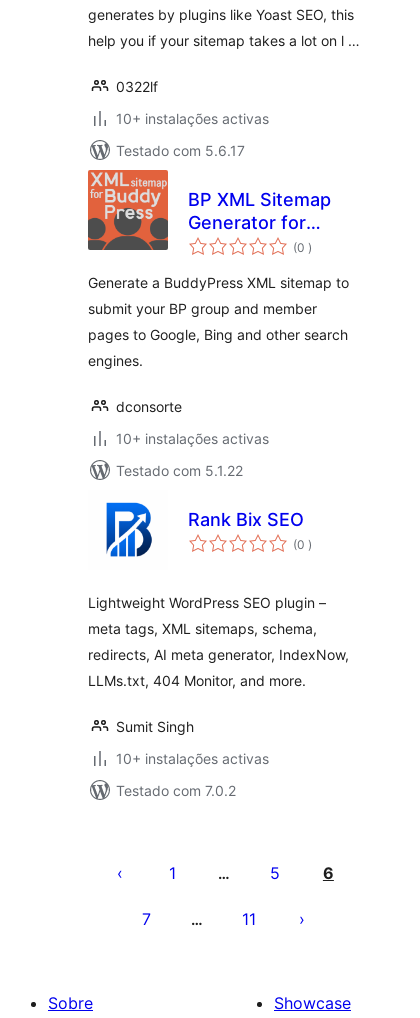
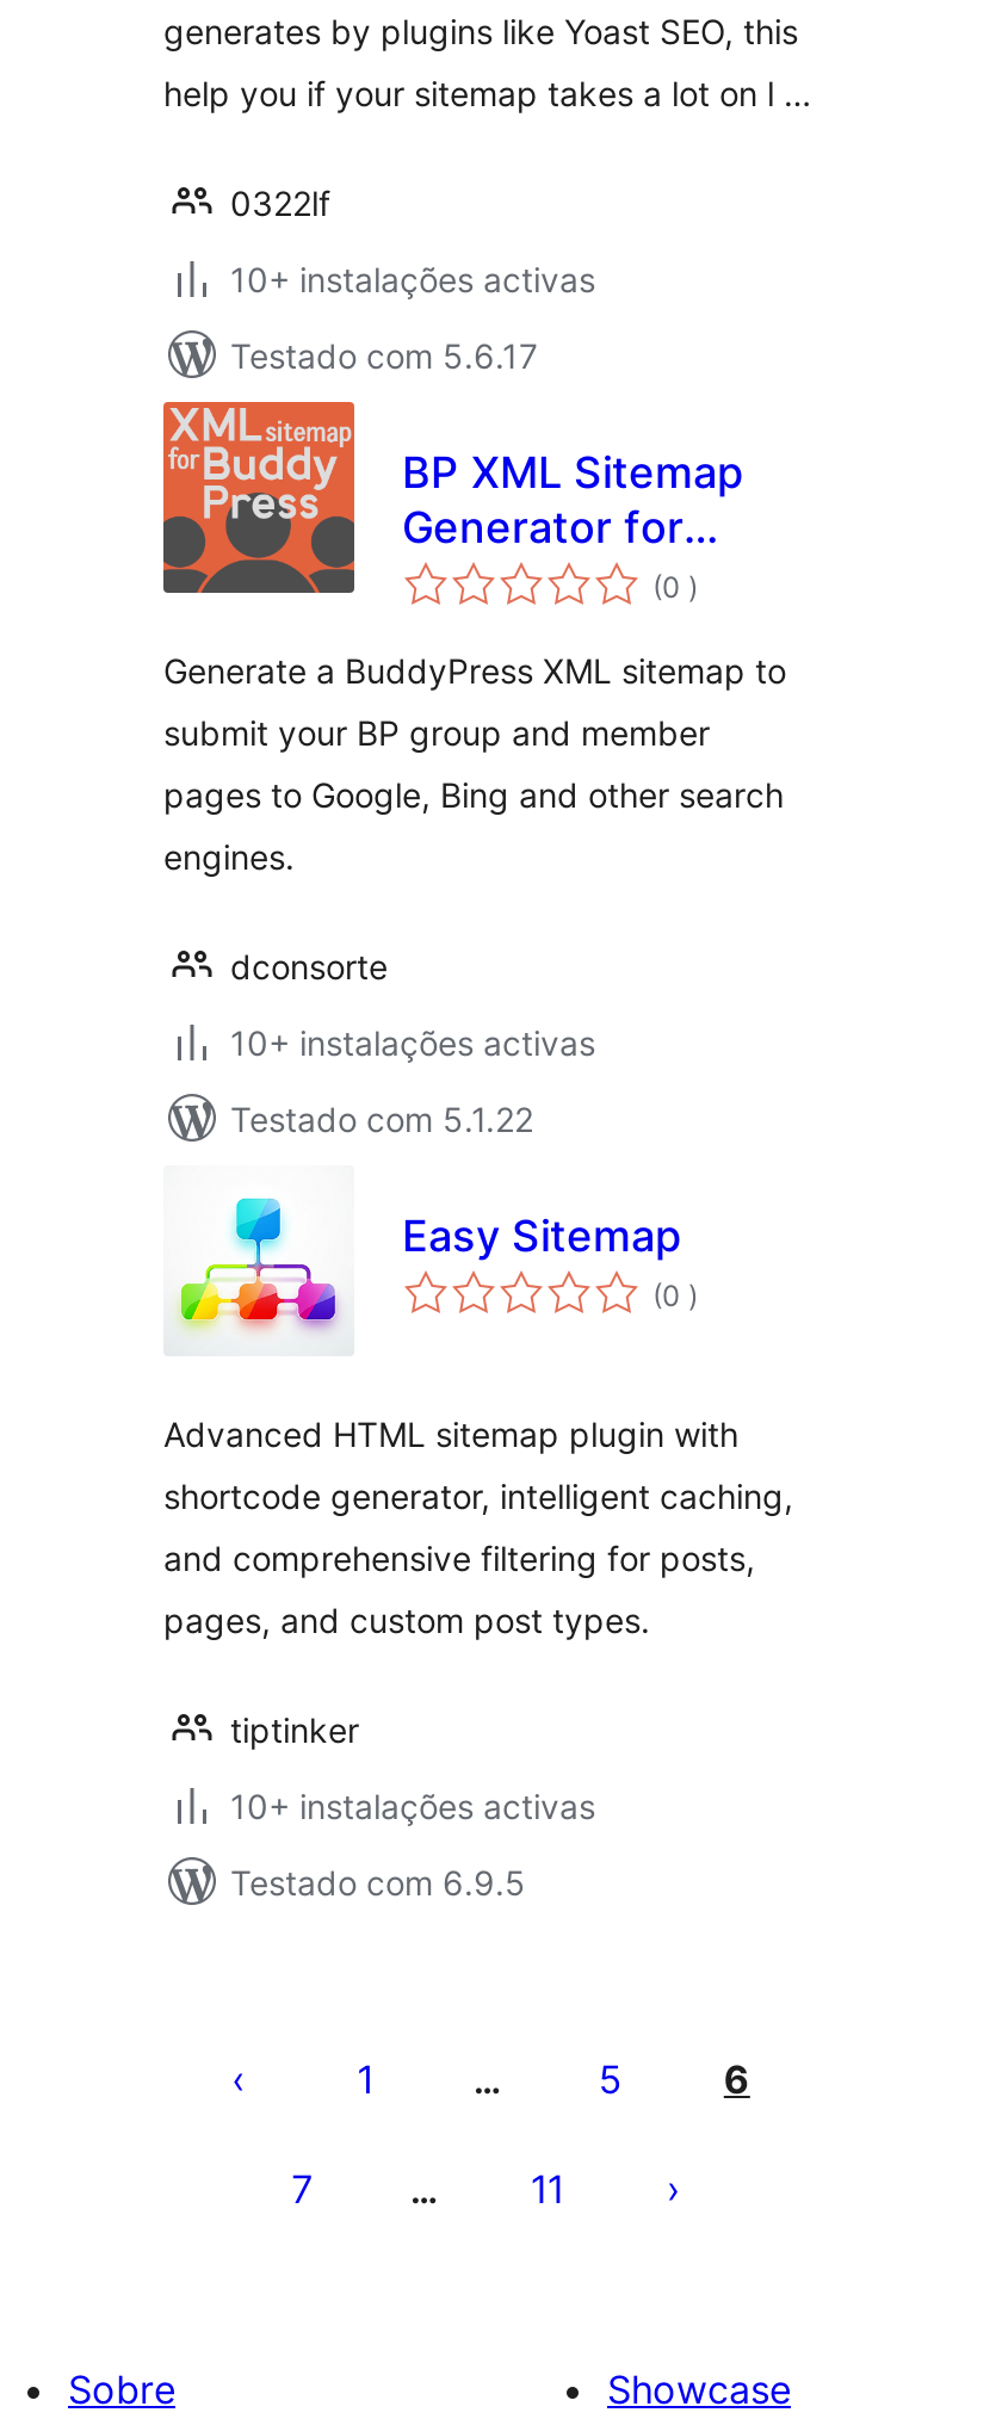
[90,501,304,568] [image] | Rank Bix SEO -> [166,1194,681,1354] [image] | Easy Sitemap
[88,594,326,611] Lightweight WordPress SEO plugin – -> [163,1413,738,1454] Advanced HTML sitemap plugin with
[88,620,317,637] meta tags, XML sitemaps, schema, -> [163,1476,793,1516] shortcode generator, intelligent caching,
[88,646,349,663] redirects, AI meta generator, IndexNow, -> [163,1538,755,1578] and comprehensive filtering for posts,
[88,672,306,689] LLMs.txt, 404 Monitor, and more. -> [163,1600,650,1640] pages, and custom post types.
[116,718,194,735] Sumit Singh -> [230,1709,359,1750] tiptinker
[116,782,236,799] Testado com 7.0.2 -> [230,1862,526,1903] Testado com 6.9.5

